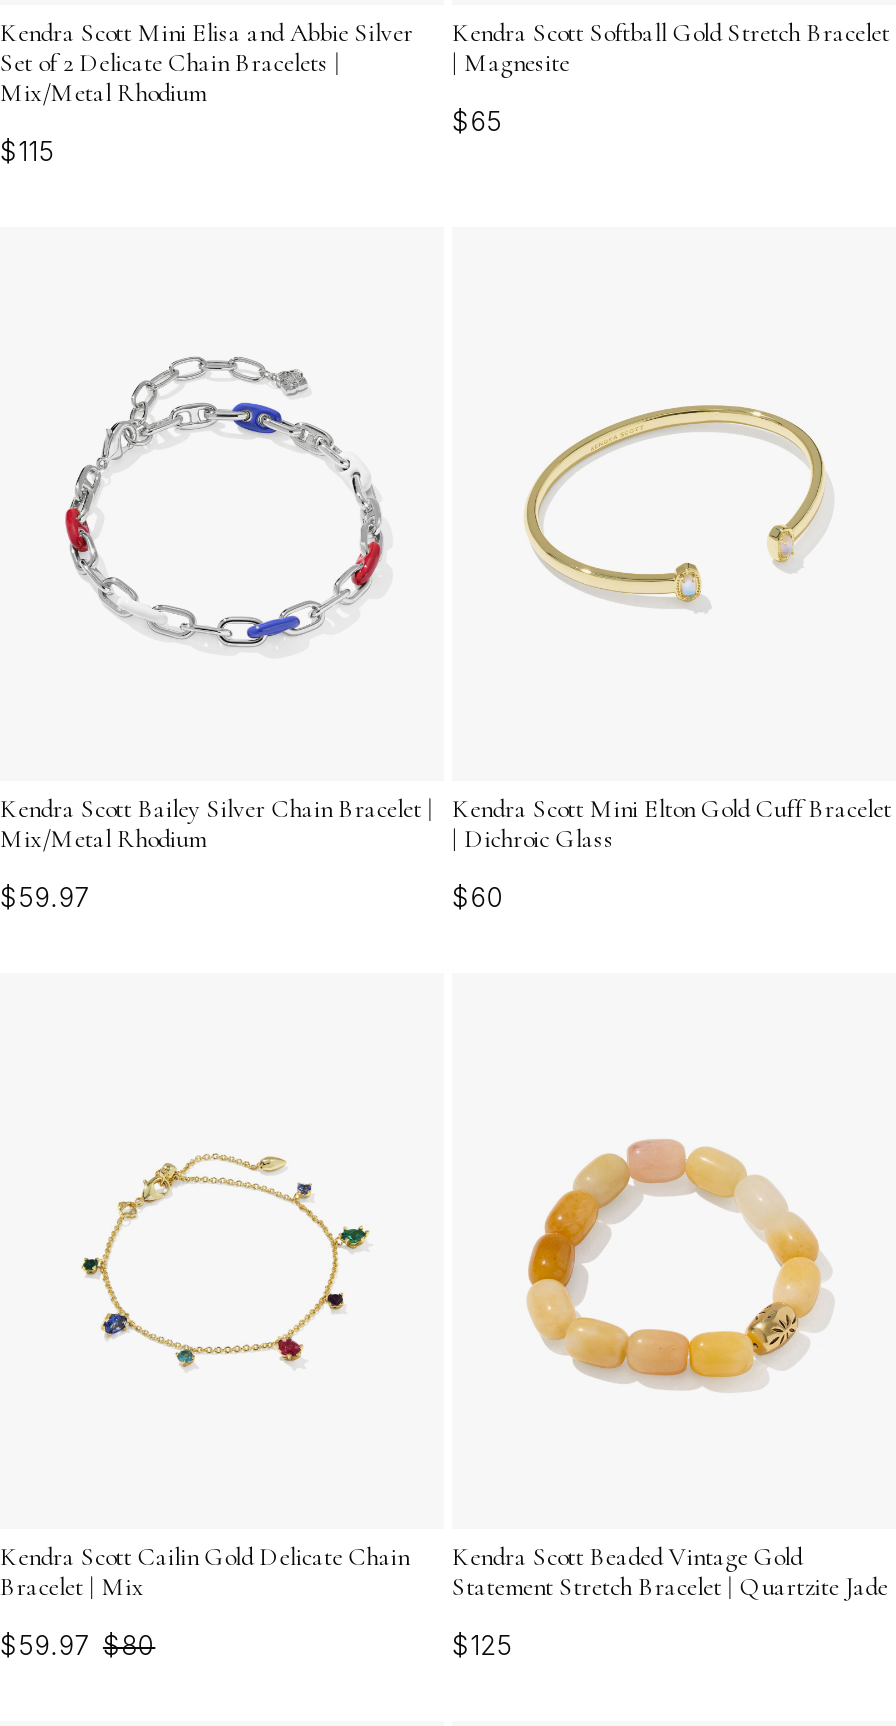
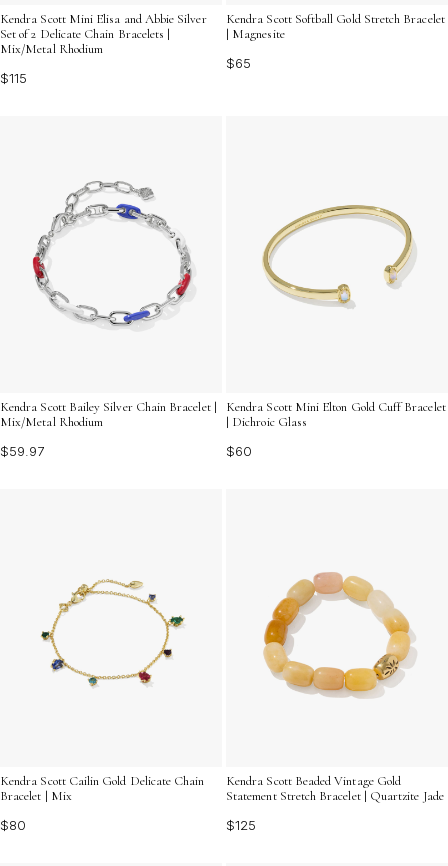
[0,1628,155,1660] $59.97 $80 -> [0,816,26,832] $80

